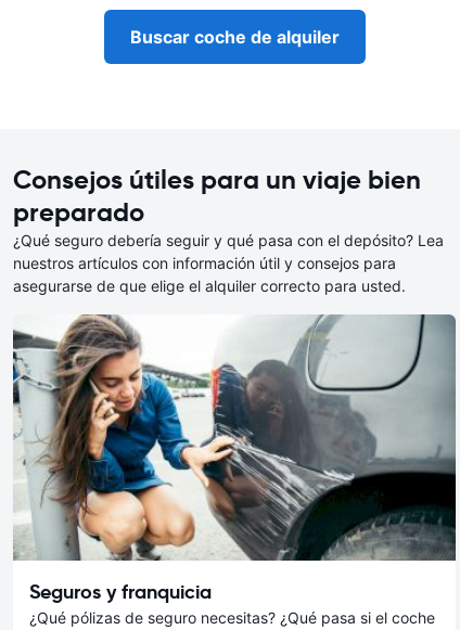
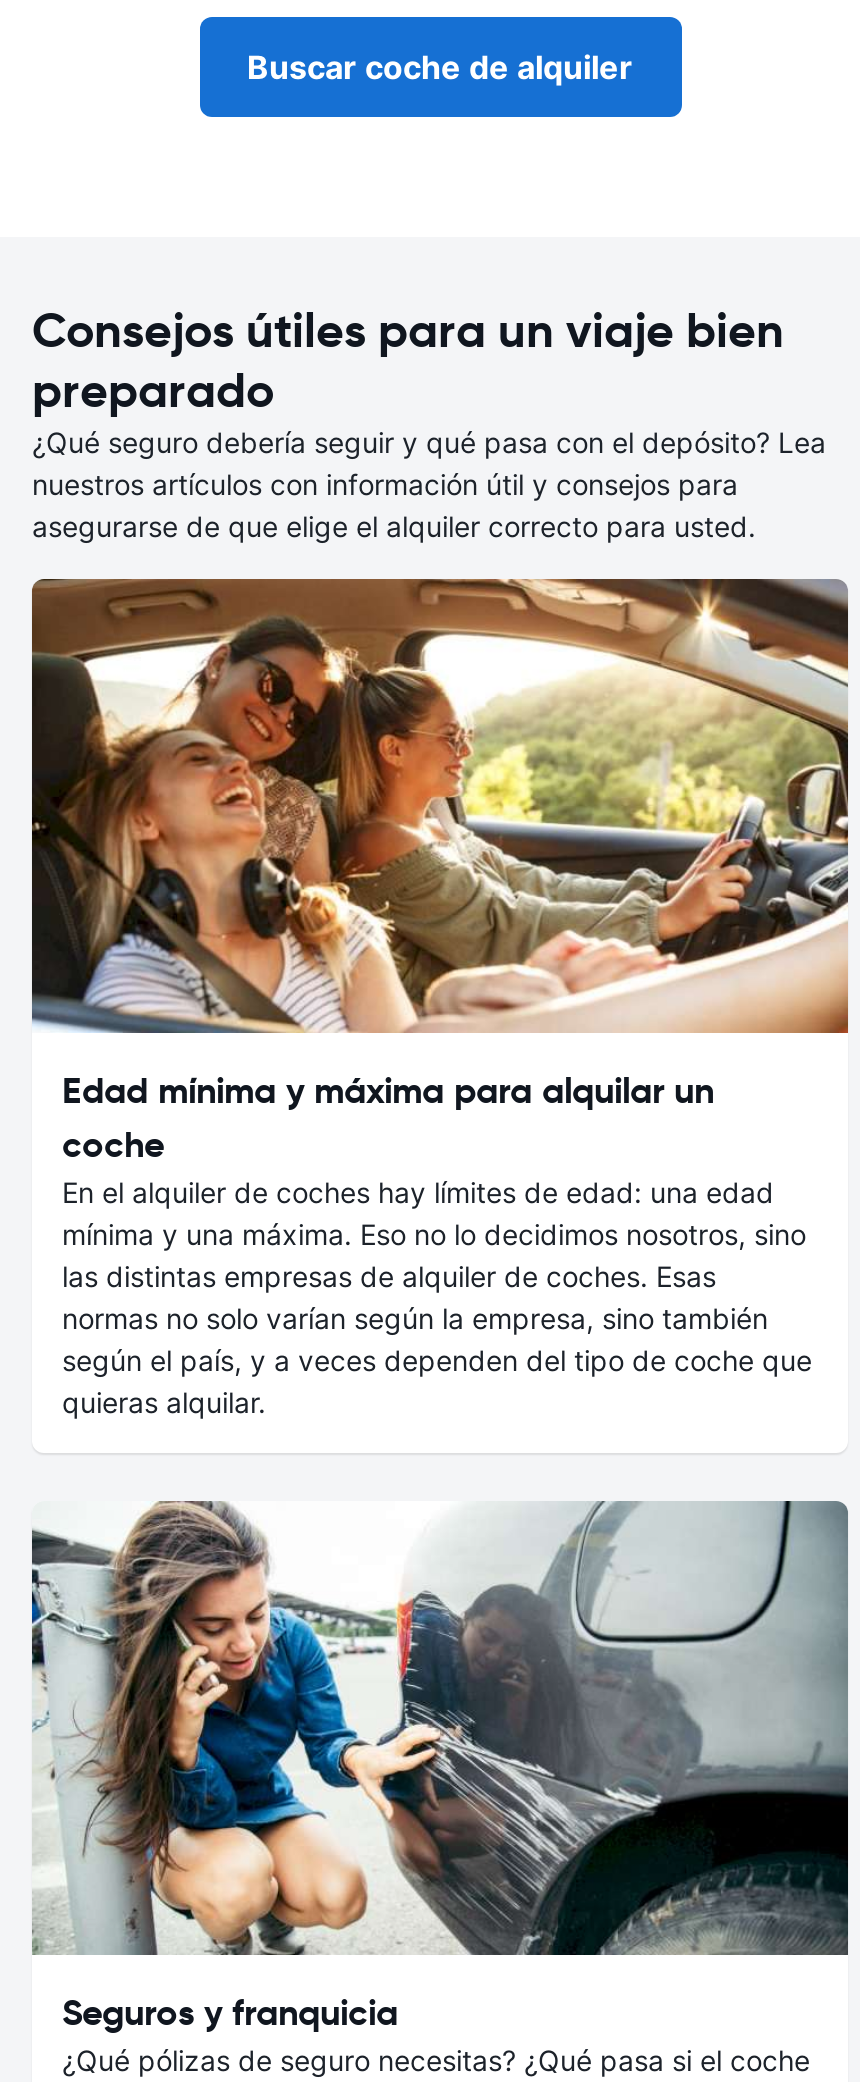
none -> [30,577,850,1419] [image] | Edad mínima y máxima para alquilar un | coche | En el alquiler de coches hay límites de edad: una edad | mínima y una máxima. Eso no lo decidimos nosotros, sino | las distintas empresas de alquiler de coches. Esas | normas no solo varían según la empresa, sino también | según el país, y a veces dependen del tipo de coche que | quieras alquilar.

